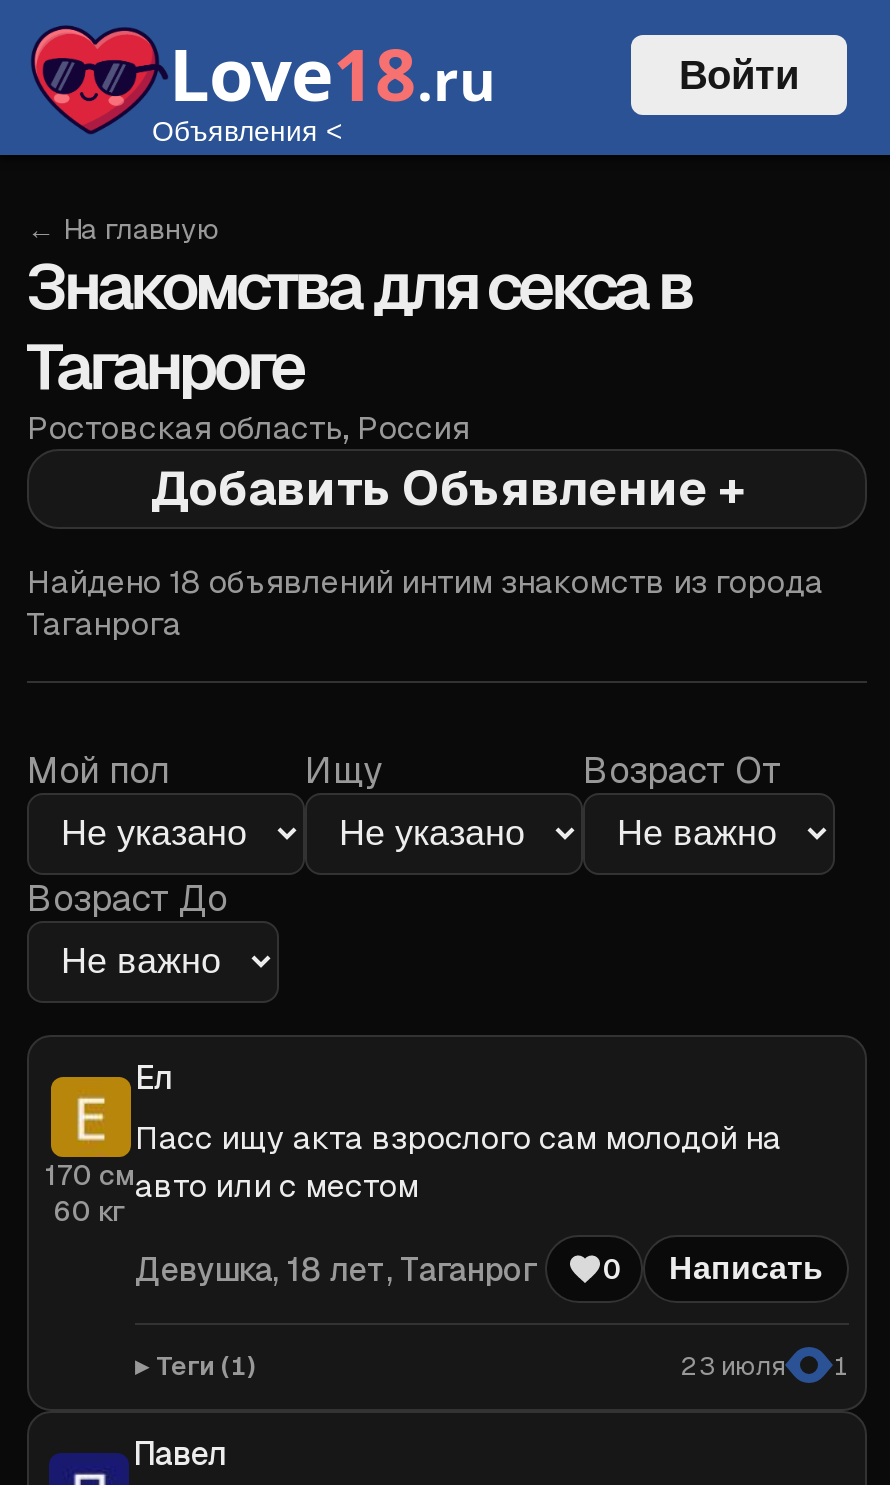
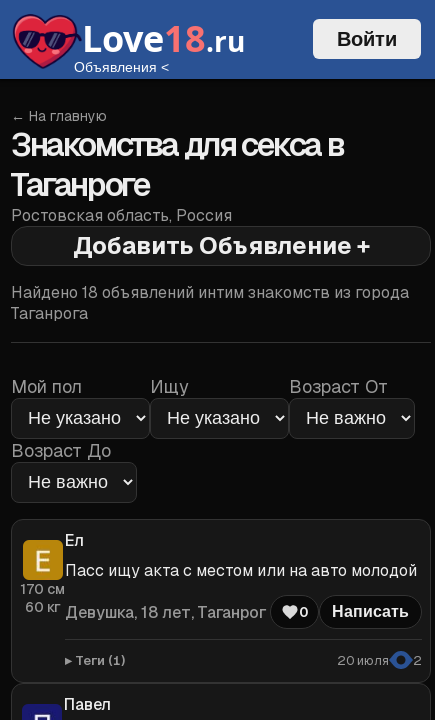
[135,1117,781,1207] Пасс ищу акта взрослого сам молодой на | авто или с местом -> [65,560,417,581] Пасс ищу акта с местом или на авто молодой
[681,1348,785,1382] 23 июля -> [337,651,389,668] 20 июля
[833,1348,849,1382] 1 -> [413,651,422,668] 2

